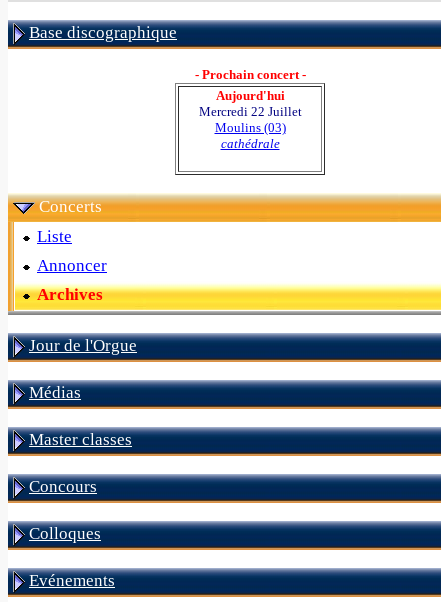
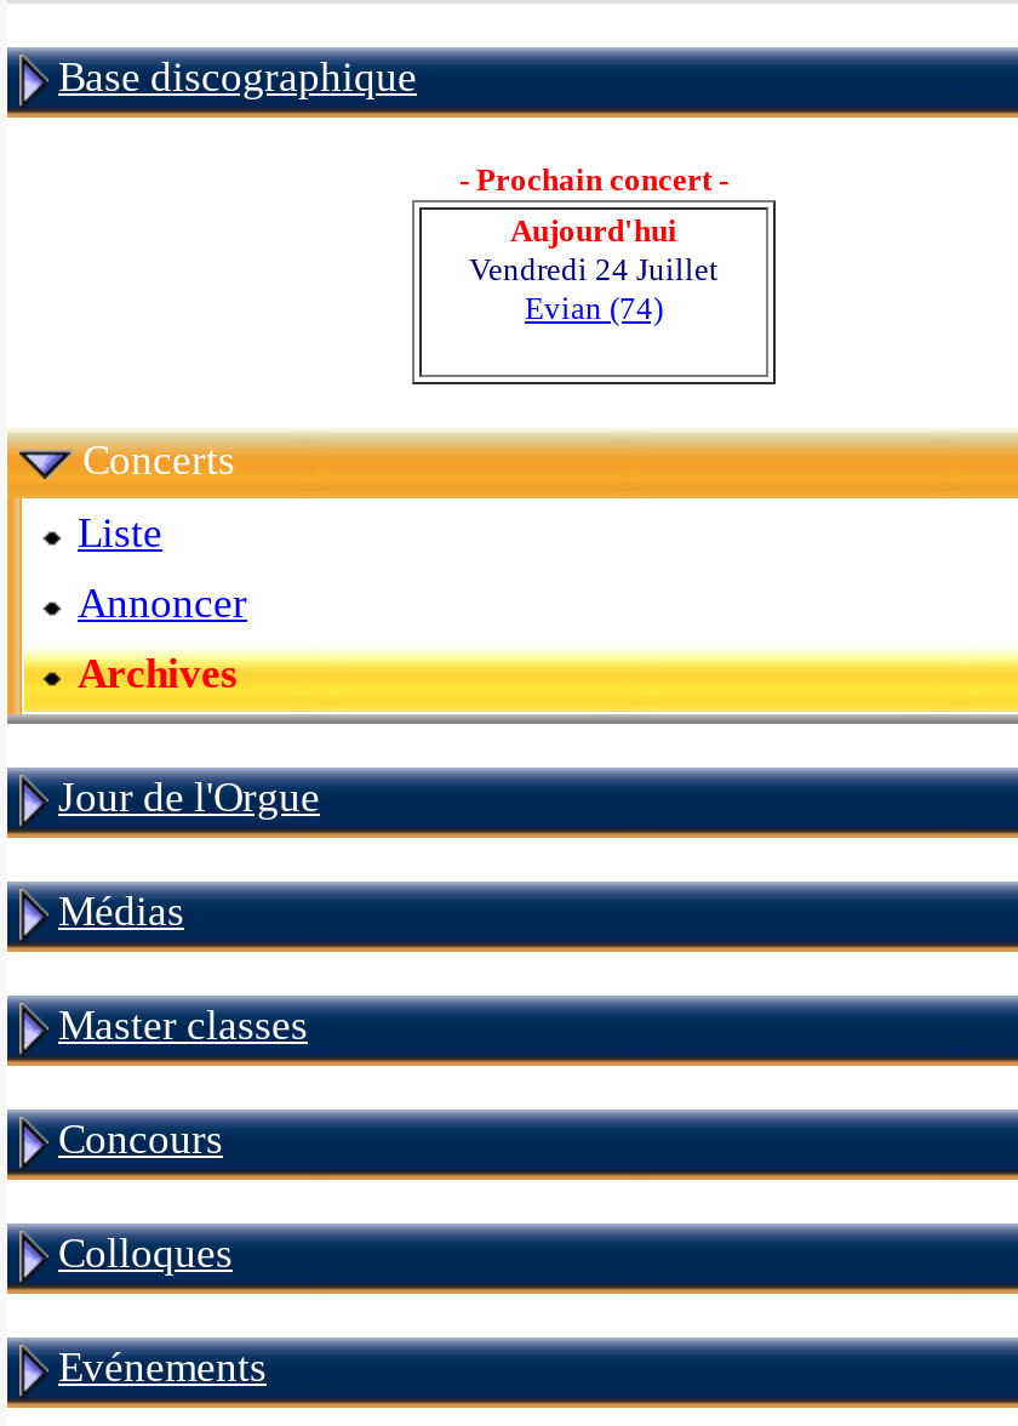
[198,104,301,151] Mercredi 22 Juillet | Moulins (03) | cathédrale -> [469,251,719,326] Vendredi 24 Juillet | Evian (74)

